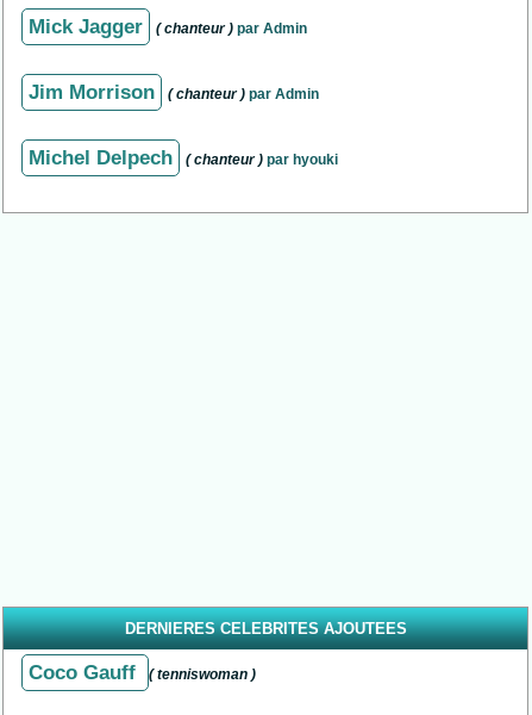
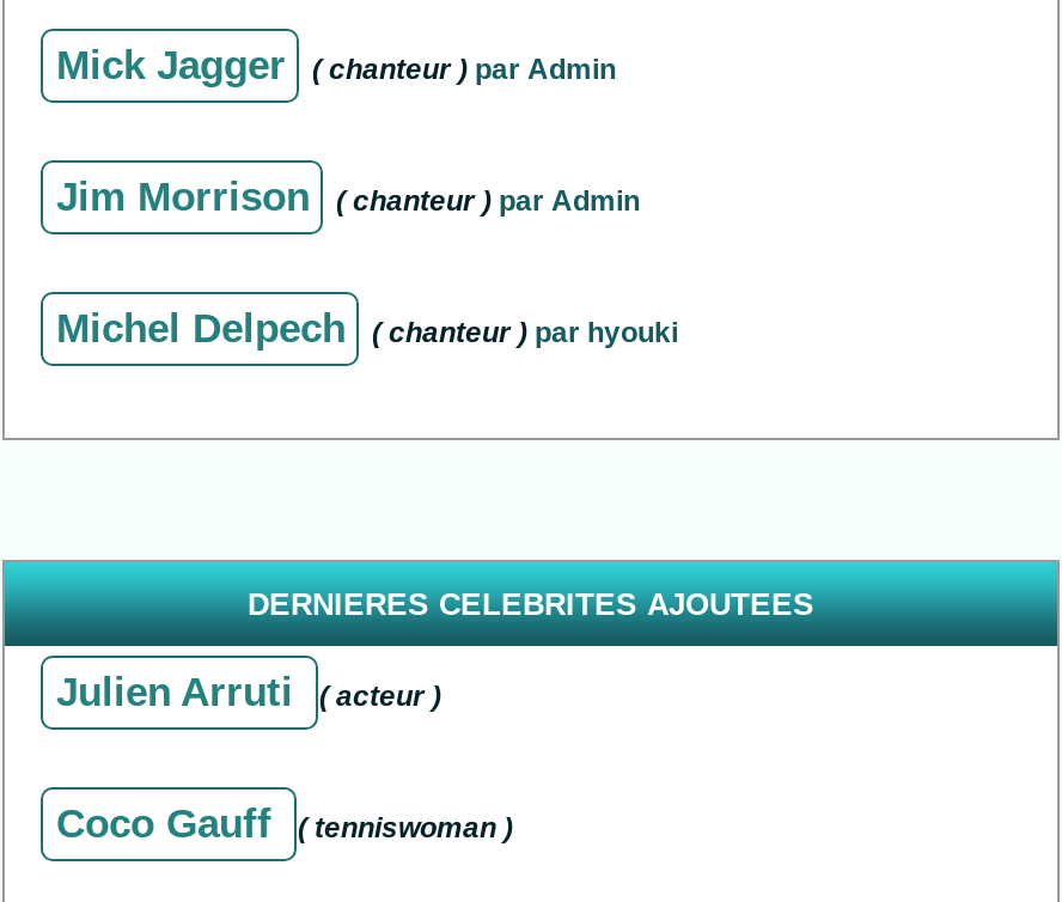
moved [124,620,406,638] -> [248,586,814,622]: DERNIERES CELEBRITES AJOUTEES
none -> [56,670,441,715] Julien Arruti ( acteur )

